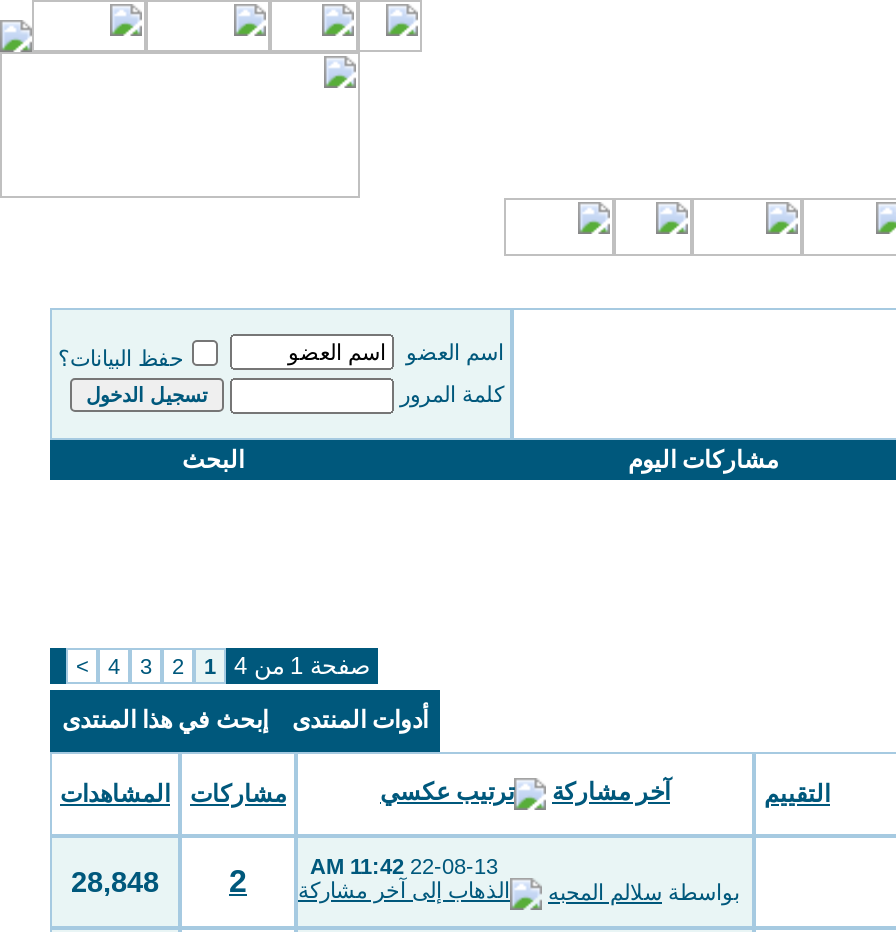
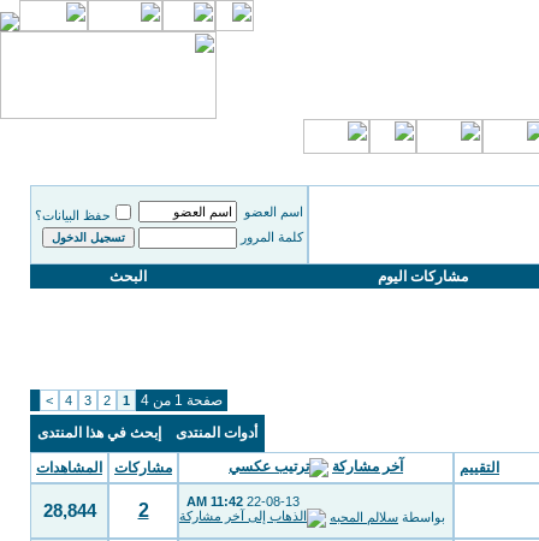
[71,866,159,898] 28,848 -> [43,501,96,521] 28,844

